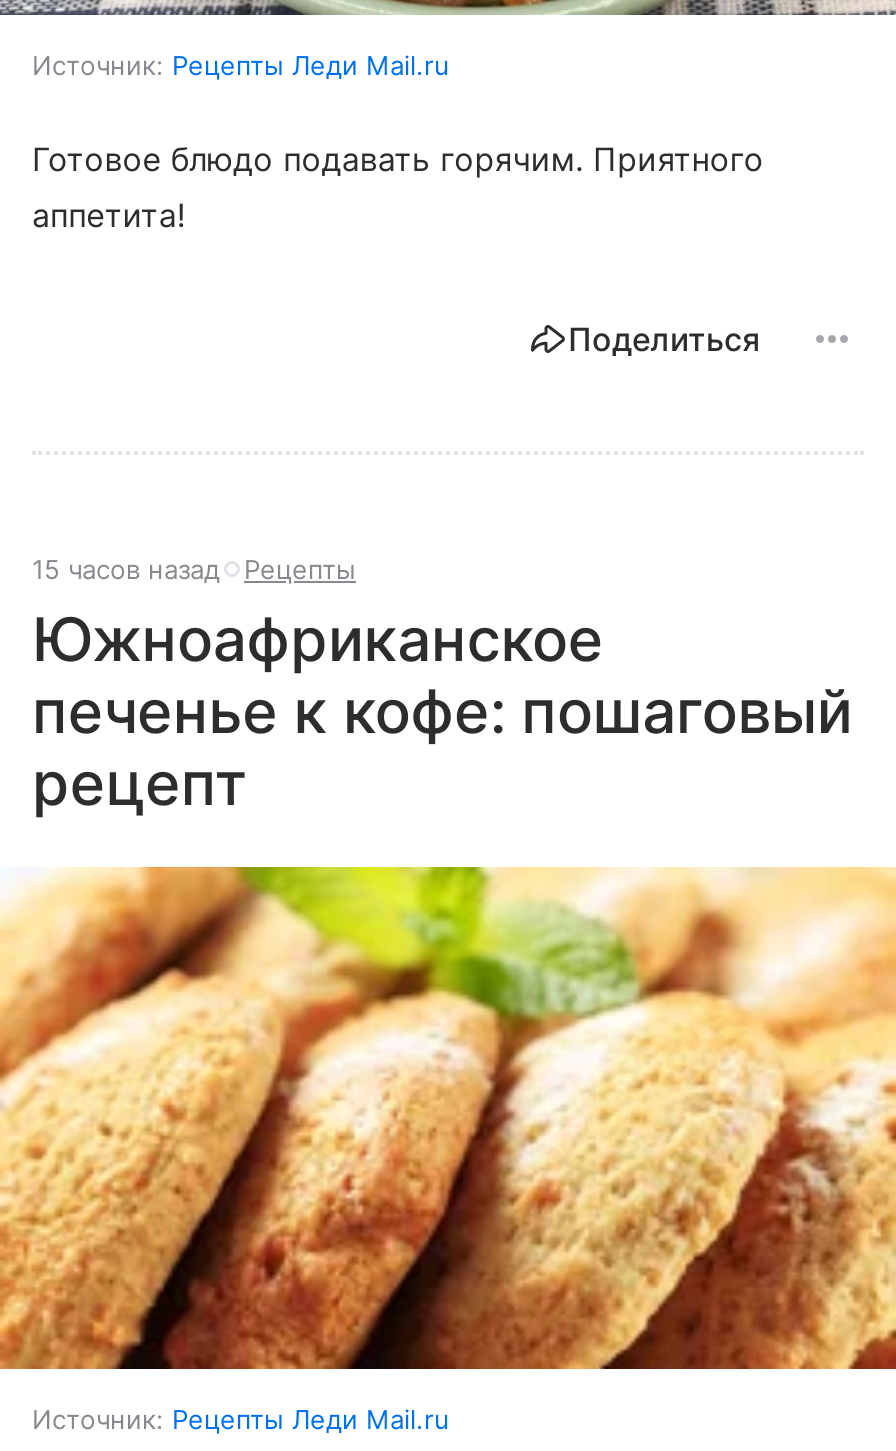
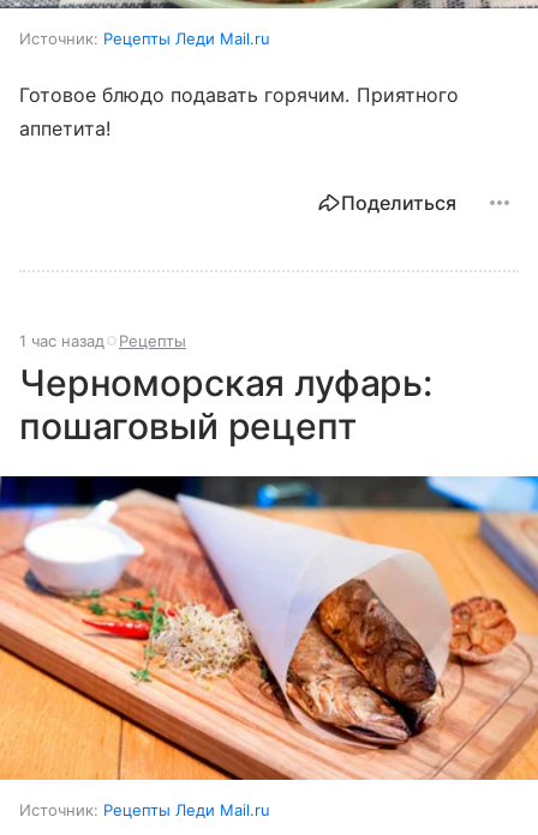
[32,553,356,585] 15 часов назад Рецепты -> [19,331,186,351] 1 час назад Рецепты
[32,603,853,819] Южноафриканское | печенье к кофе: пошаговый | рецепт -> [19,361,432,448] Черноморская луфарь: | пошаговый рецепт
[6,864,890,1370] [image] -> [4,475,534,781] [image]

